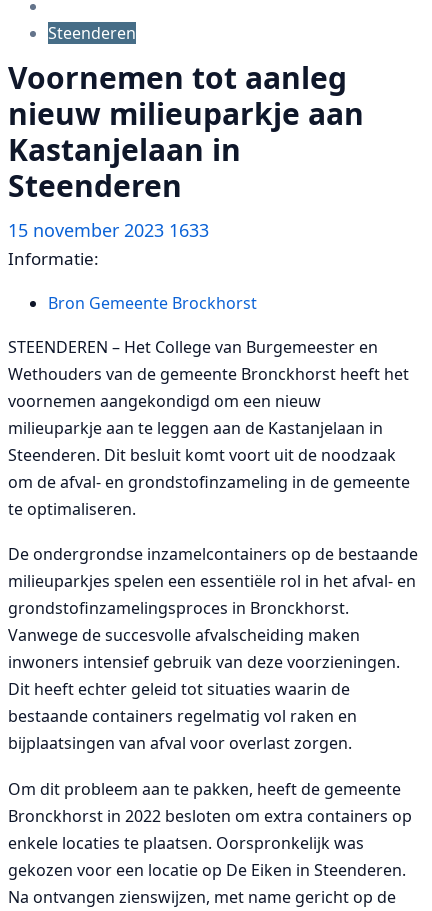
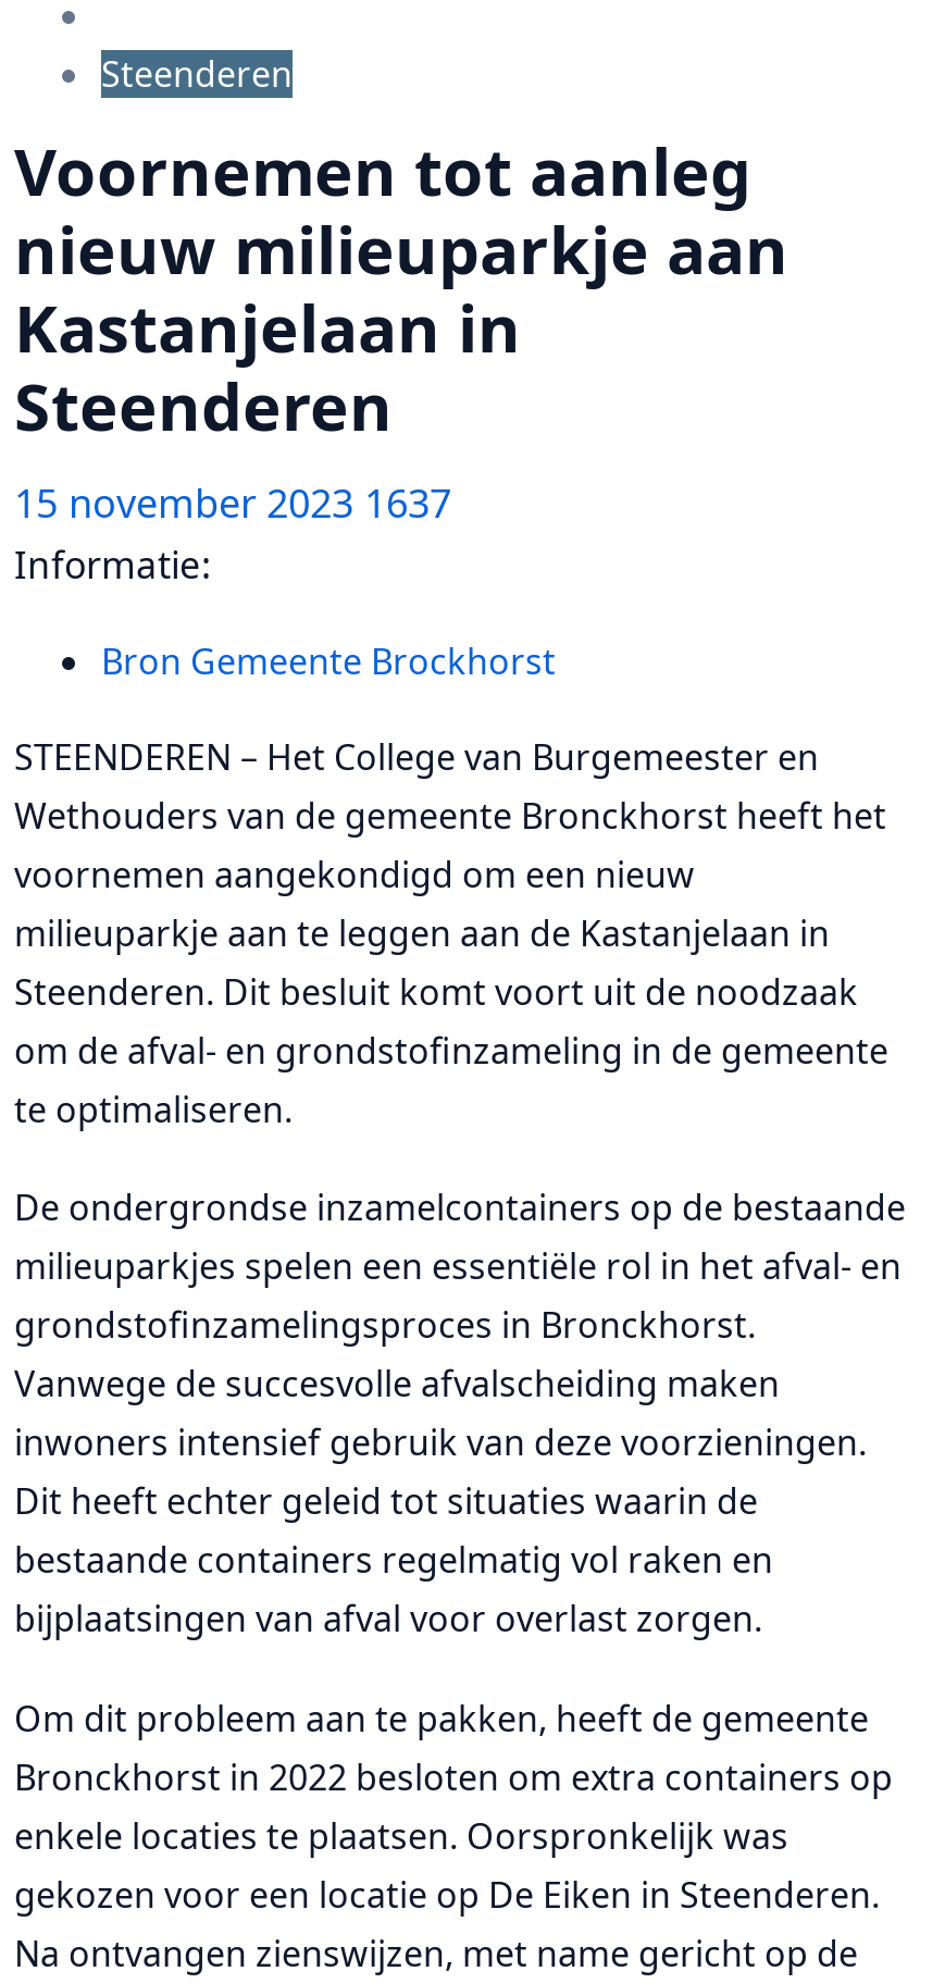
[8,218,209,242] 15 november 2023 1633 -> [14,476,451,529] 15 november 2023 1637

